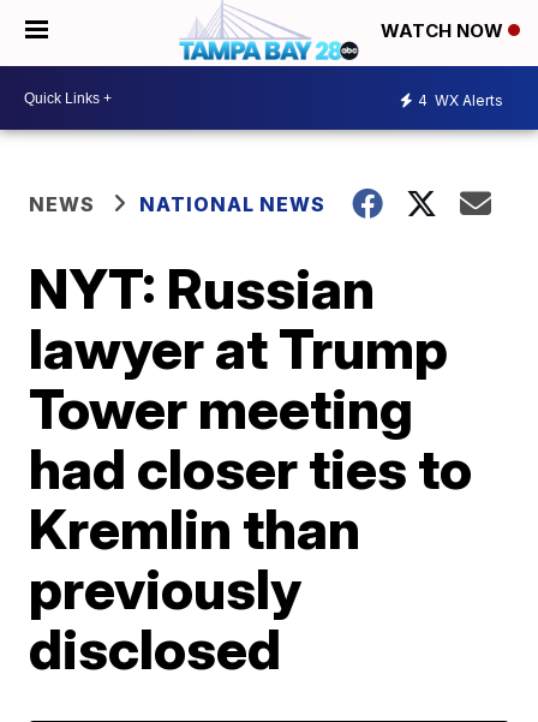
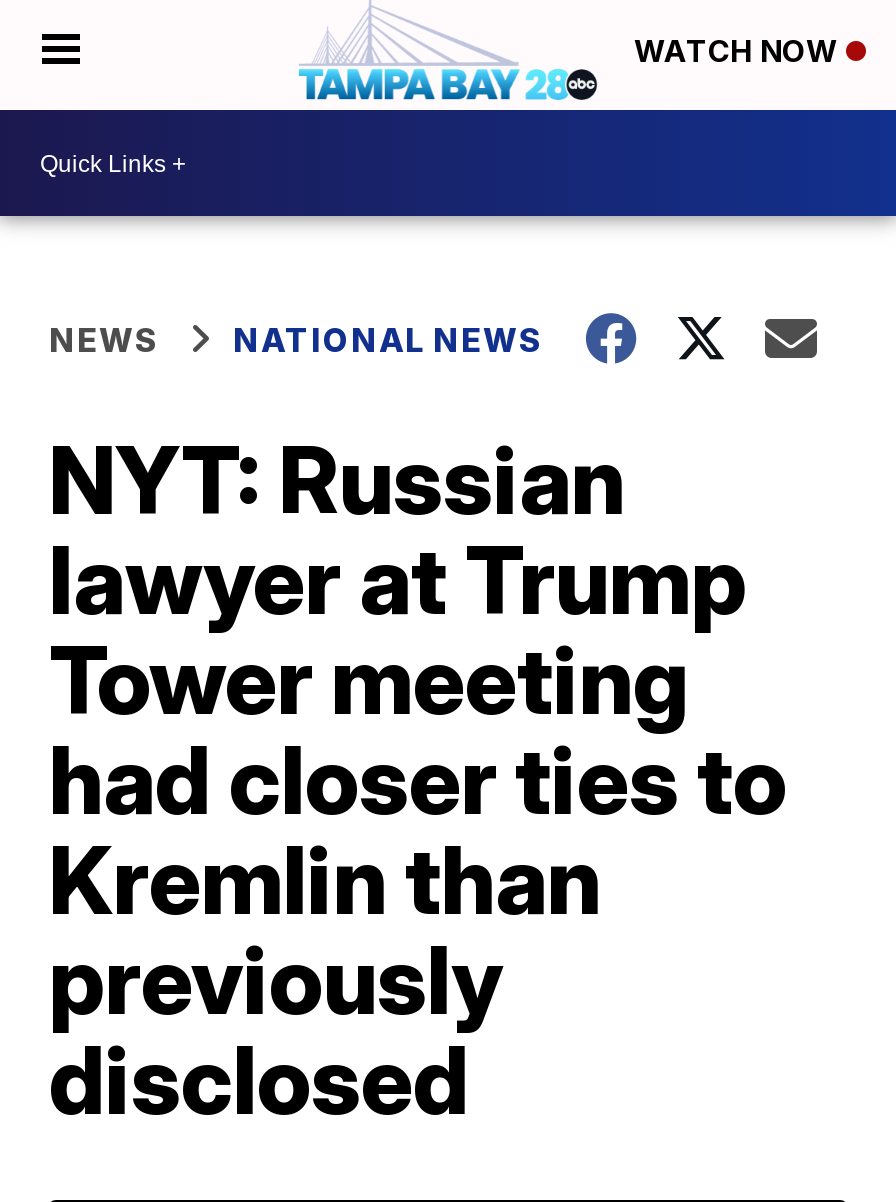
[418,91,503,109] 4 WX Alerts -> none

